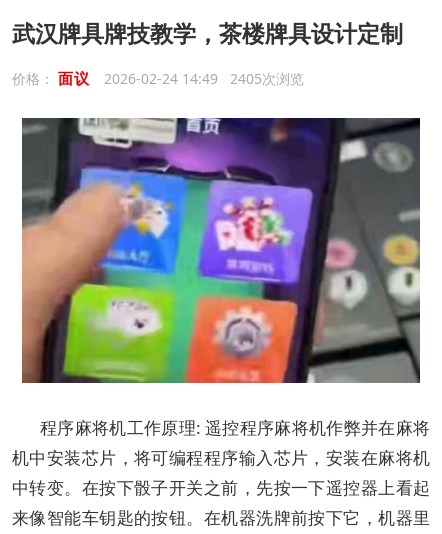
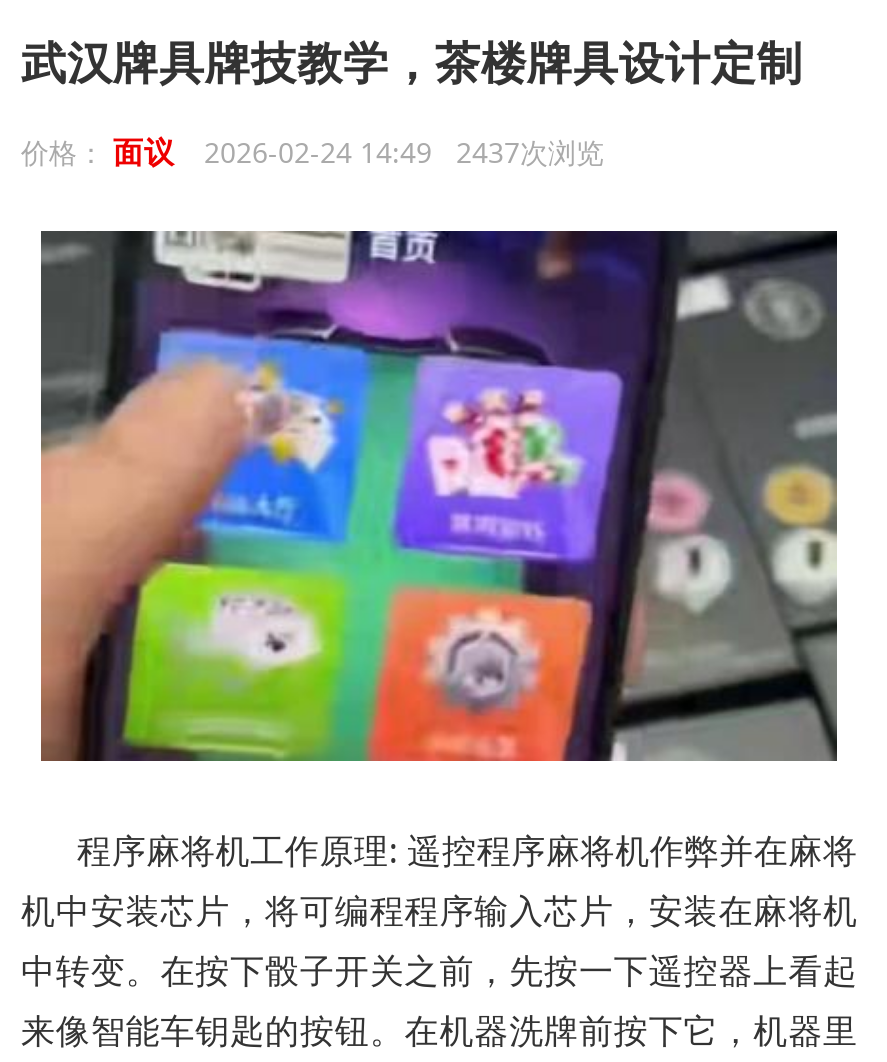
[12,68,303,88] 价格：面议 2026-02-24 14:49 2405次浏览 -> [21,131,604,171] 价格：面议 2026-02-24 14:49 2437次浏览

